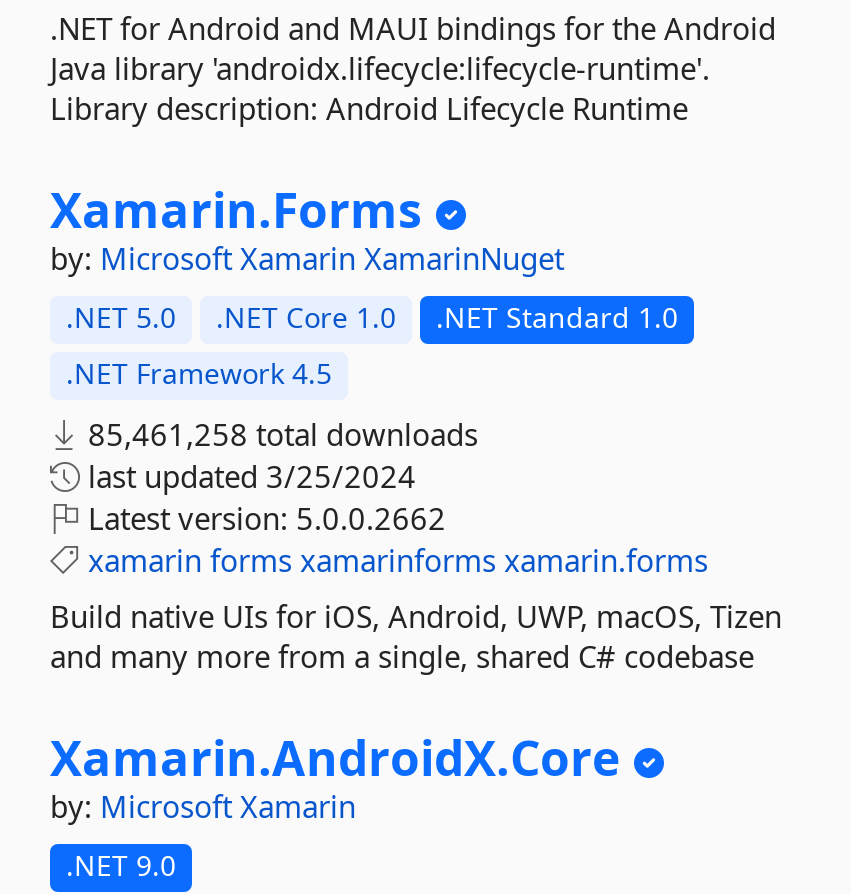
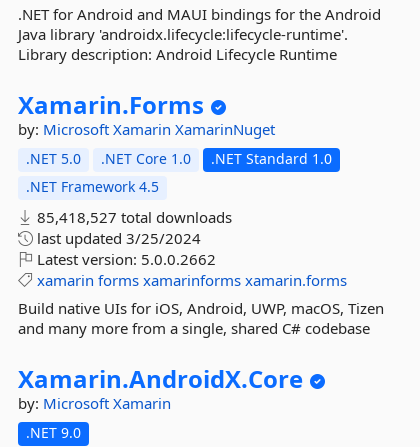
[80,414,478,454] 85,461,258 total downloads -> [33,207,232,227] 85,418,527 total downloads

